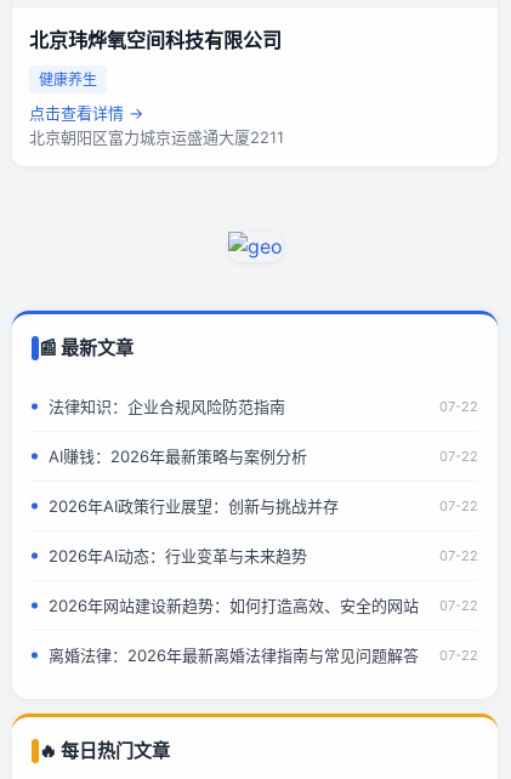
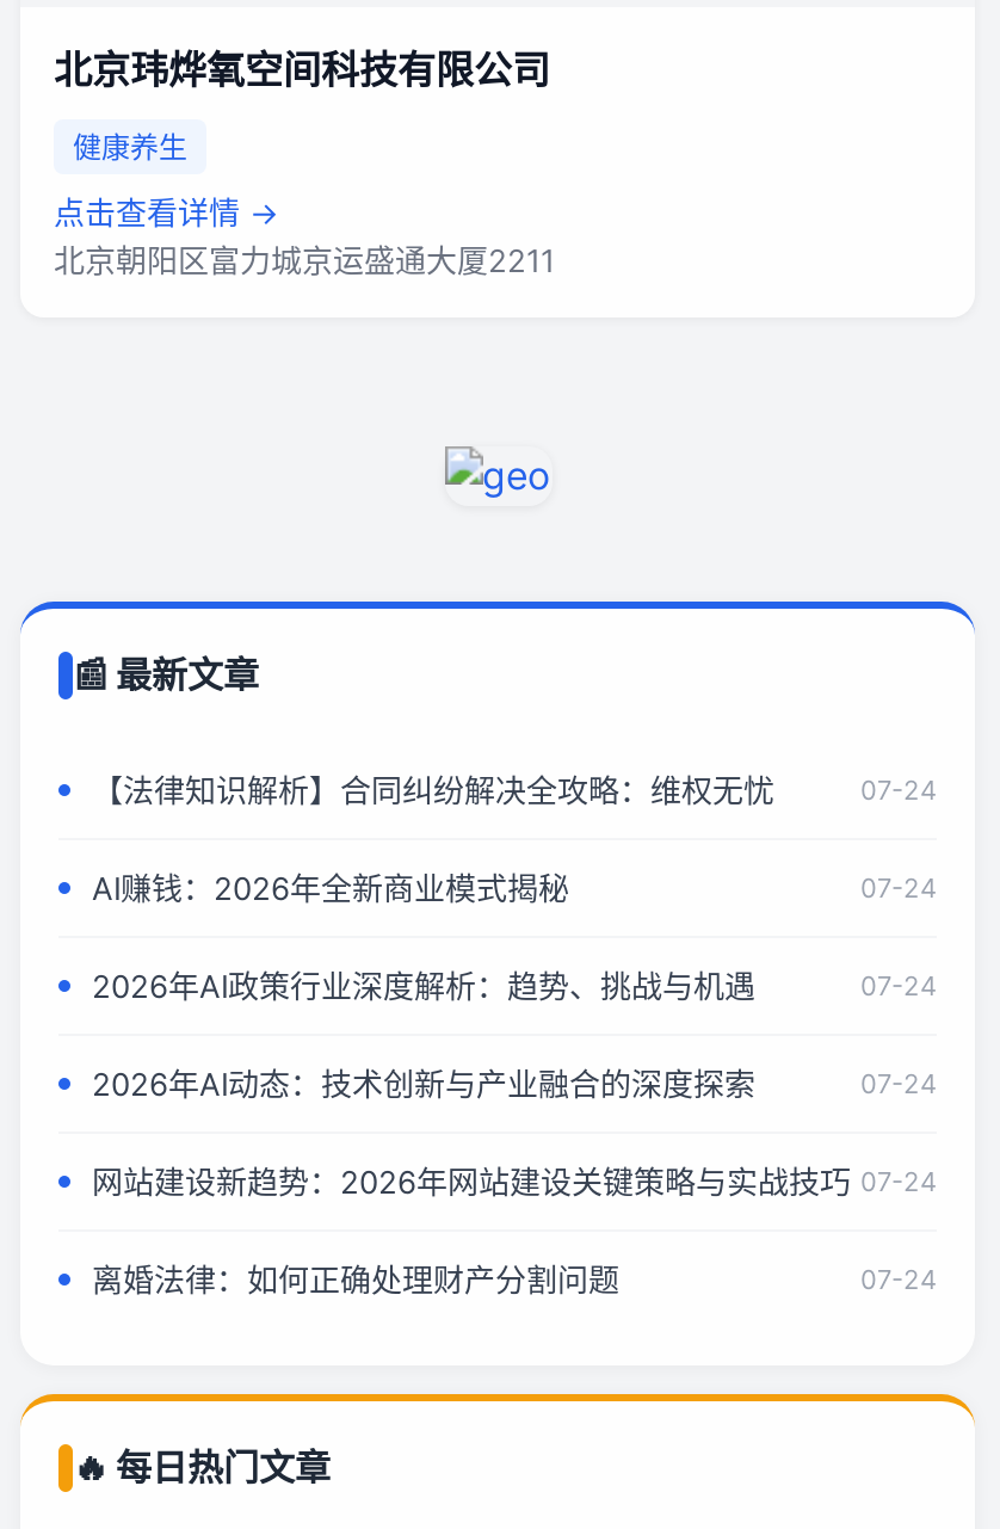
[49,397,478,416] 法律知识：企业合规风险防范指南 | 07-22 -> [92,771,937,809] 【法律知识解析】合同纠纷解决全攻略：维权无忧 | 07-24
[49,447,478,466] AI赚钱：2026年最新策略与案例分析 | 07-22 -> [92,869,937,907] AI赚钱：2026年全新商业模式揭秘 | 07-24
[49,496,478,516] 2026年AI政策行业展望：创新与挑战并存 | 07-22 -> [92,967,937,1005] 2026年AI政策行业深度解析：趋势、挑战与机遇 | 07-24
[49,546,478,565] 2026年AI动态：行业变革与未来趋势 | 07-22 -> [92,1065,937,1103] 2026年AI动态：技术创新与产业融合的深度探索 | 07-24
[49,596,478,615] 2026年网站建设新趋势：如何打造高效、安全的网站 | 07-22 -> [92,1163,937,1201] 网站建设新趋势：2026年网站建设关键策略与实战技巧 07-24
[49,646,478,665] 离婚法律：2026年最新离婚法律指南与常见问题解答 | 07-22 -> [92,1260,937,1299] 离婚法律：如何正确处理财产分割问题 | 07-24

